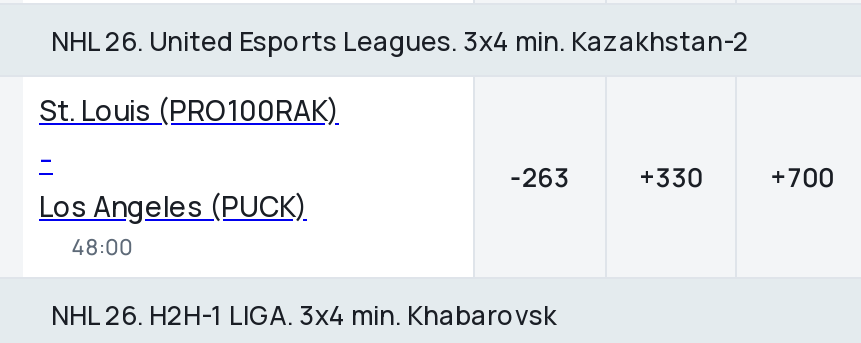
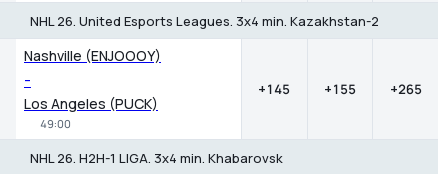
[39,91,339,129] St. Louis (PRO100RAK) -> [24,46,161,65] Nashville (ENJOOOY)
[509,159,569,195] -263 -> [258,80,290,98] +145
[639,159,703,195] +330 -> [324,80,356,98] +155
[770,159,834,195] +700 -> [390,80,422,98] +265
[71,231,133,261] 48:00 -> [40,116,71,131] 49:00

